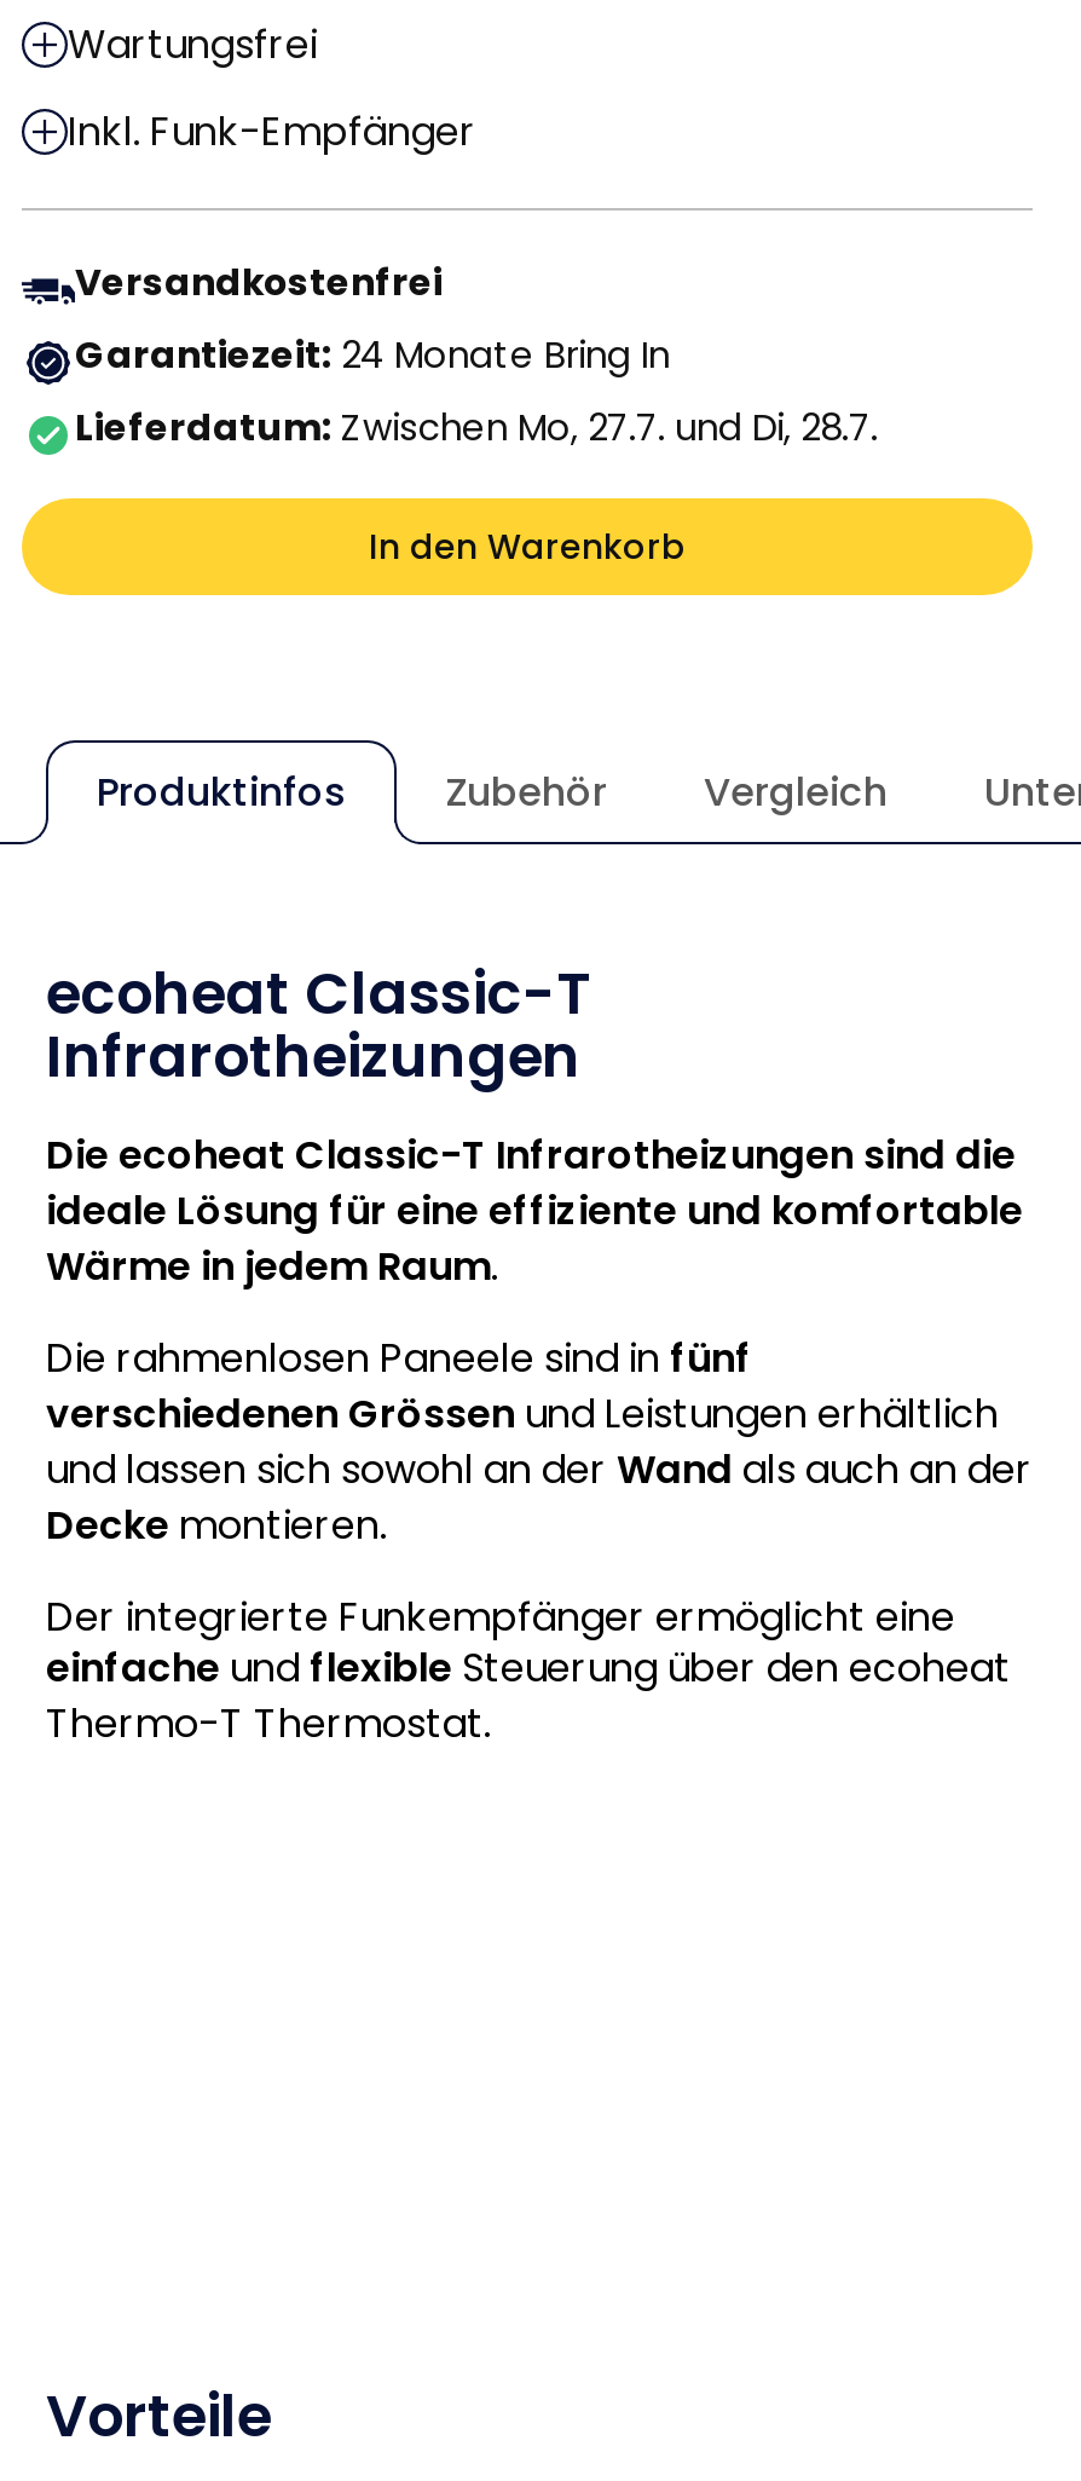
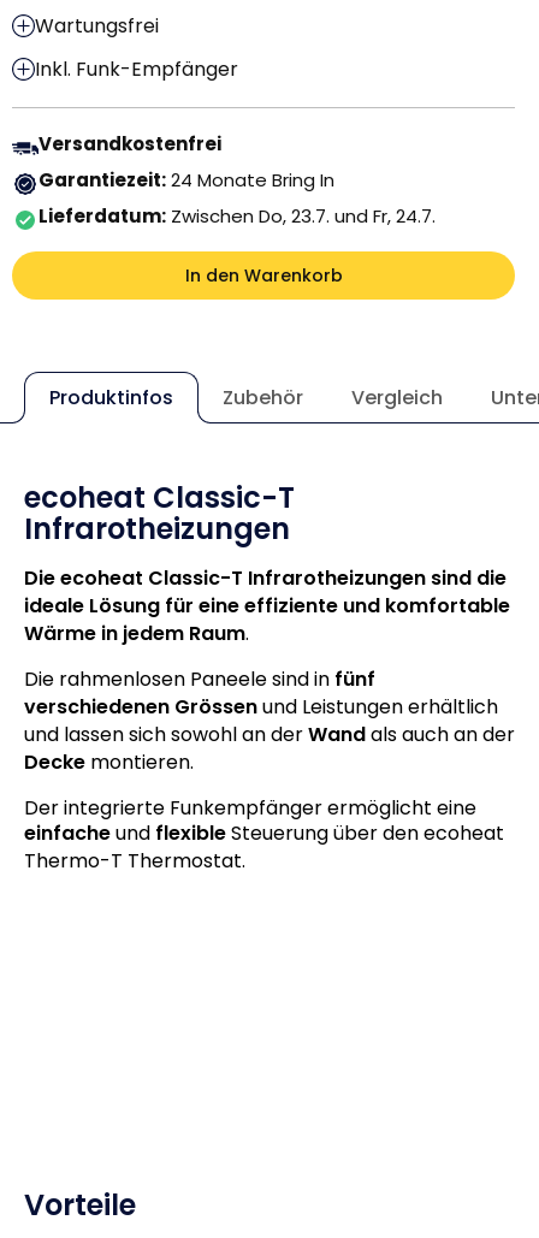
[75,402,878,452] Lieferdatum: Zwischen Mo, 27.7. und Di, 28.7. -> [38,203,436,229] Lieferdatum: Zwischen Do, 23.7. und Fr, 24.7.

